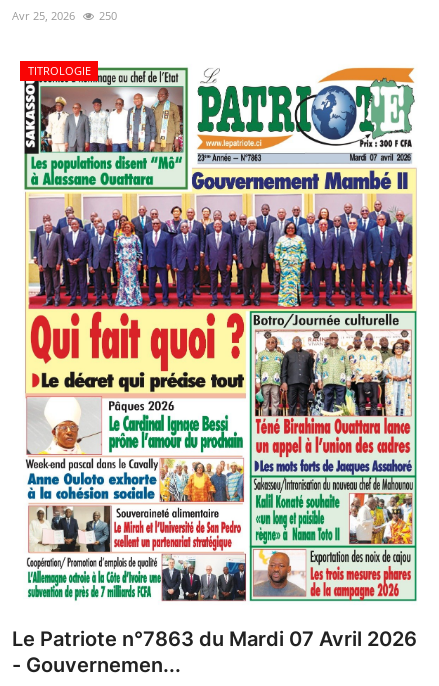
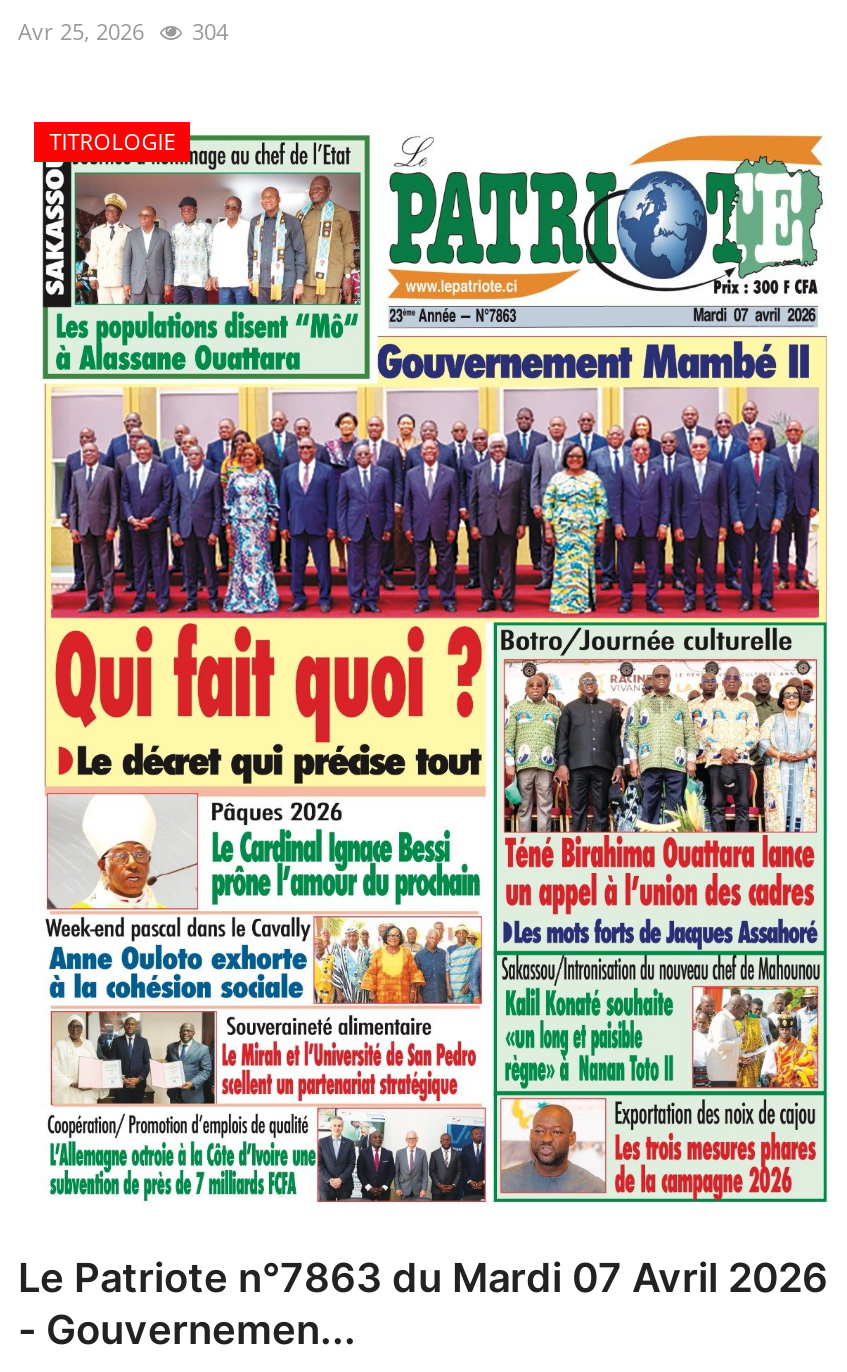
[12,8,117,23] Avr 25, 2026 250 -> [18,17,228,47] Avr 25, 2026 304

